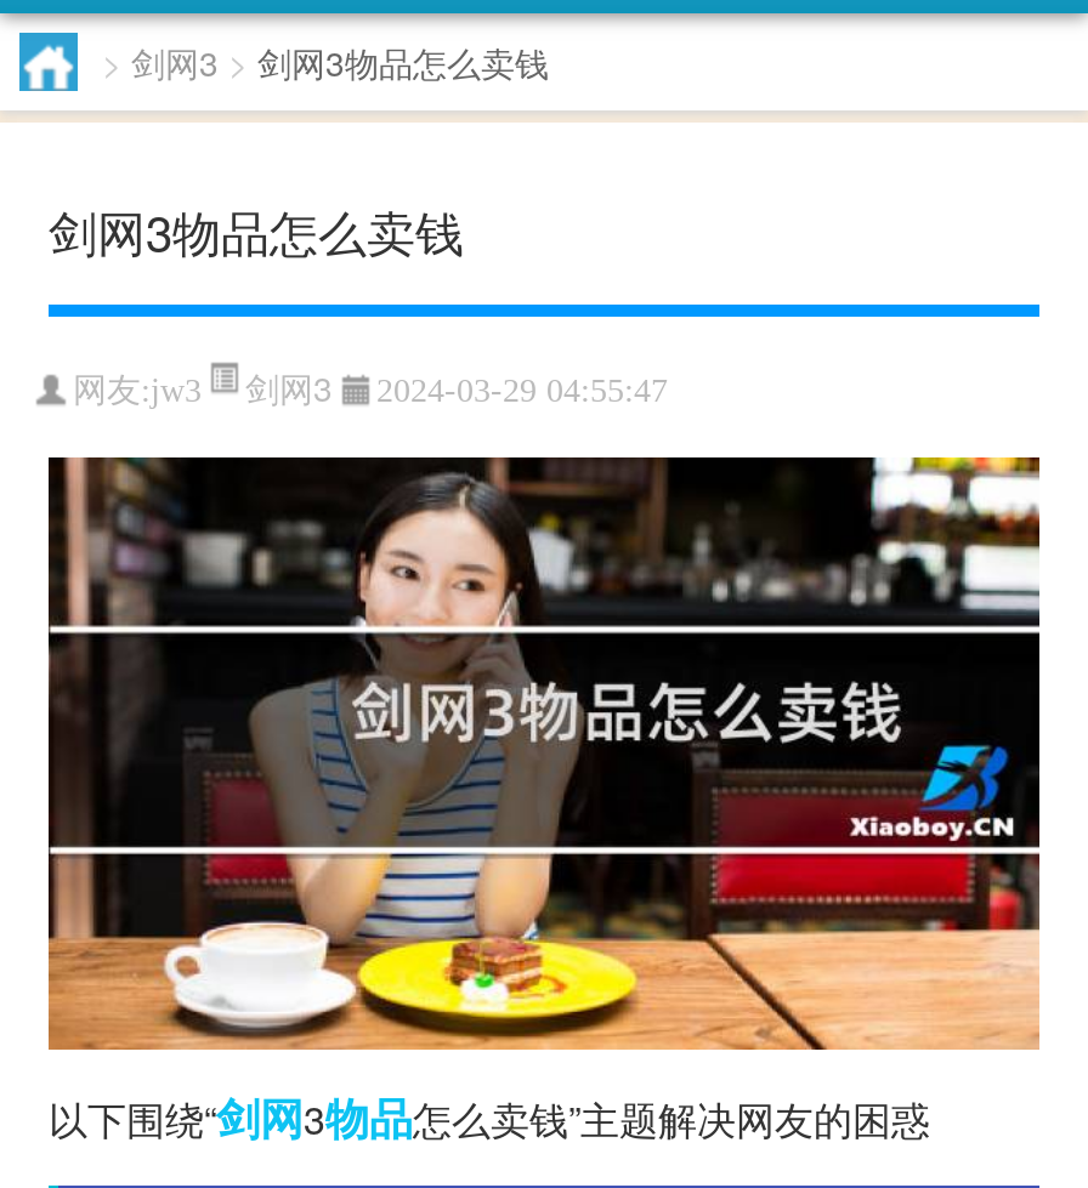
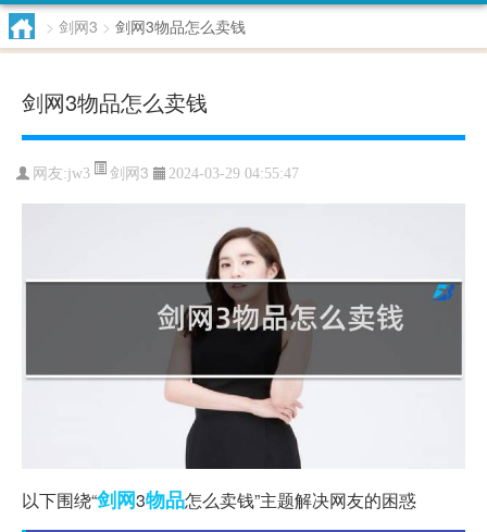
[46,455,1042,1052] [image] -> [22,203,465,470] [image]

